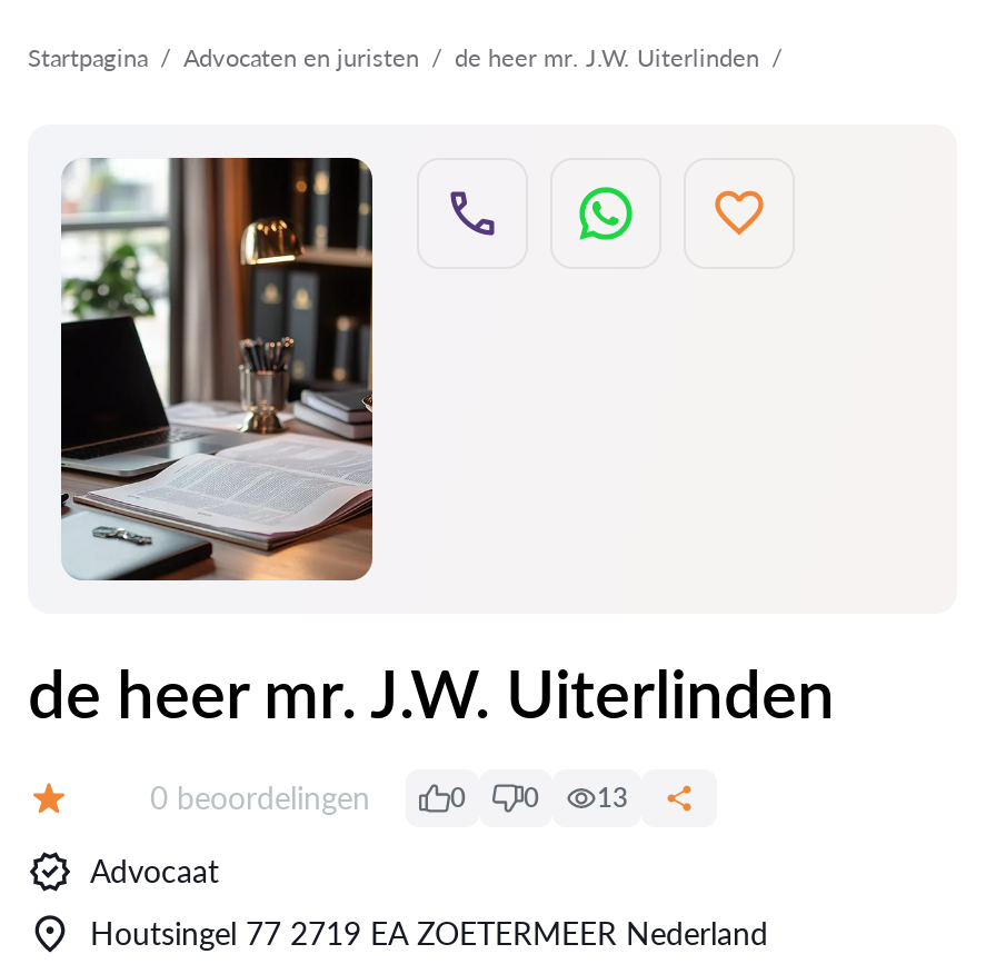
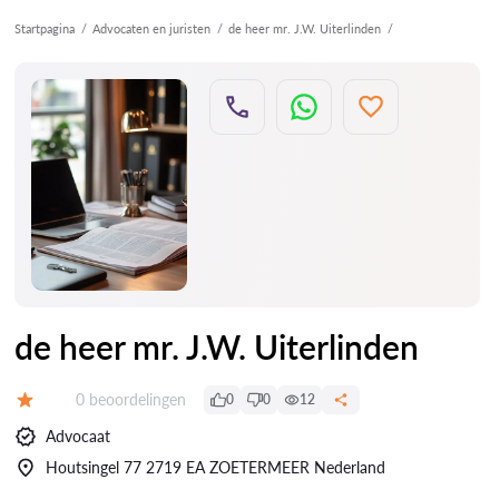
[597,781,628,814] 13 -> [300,391,315,408] 12

